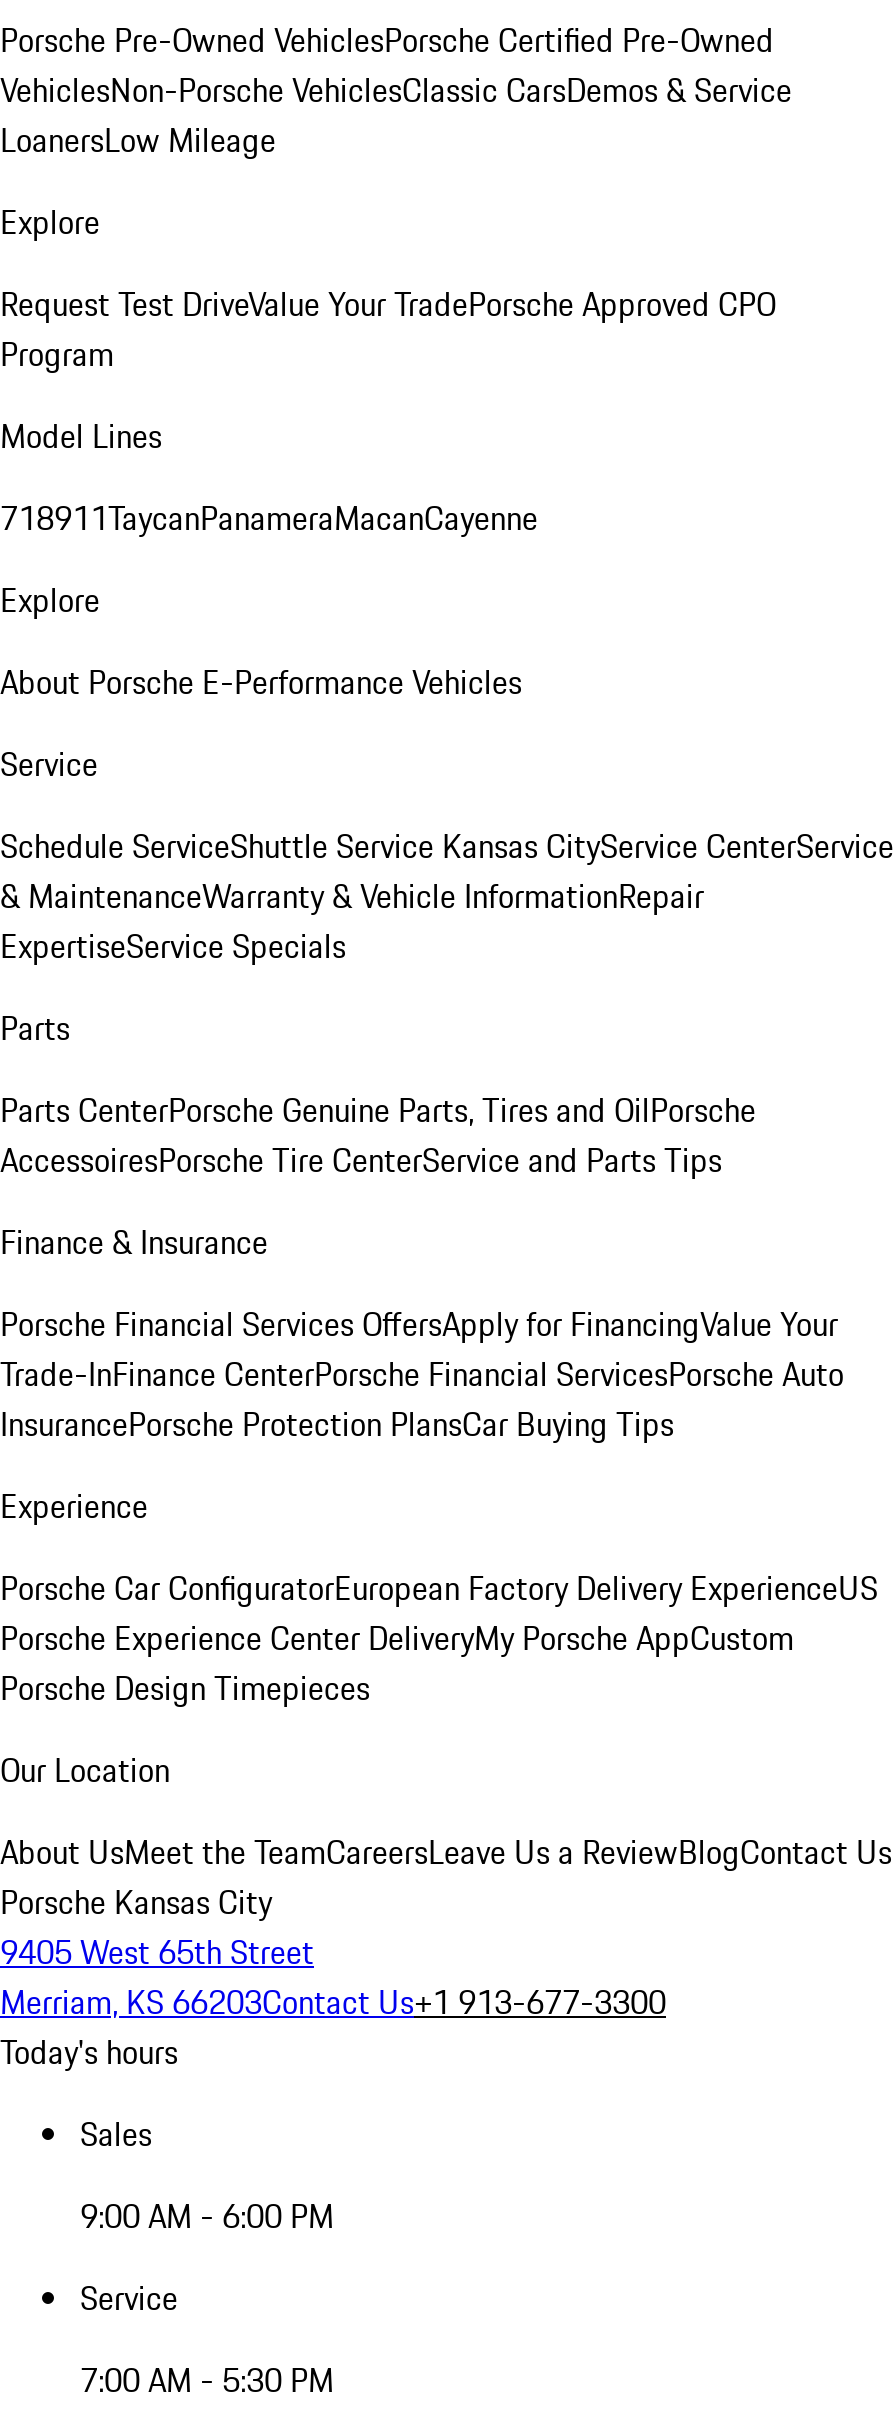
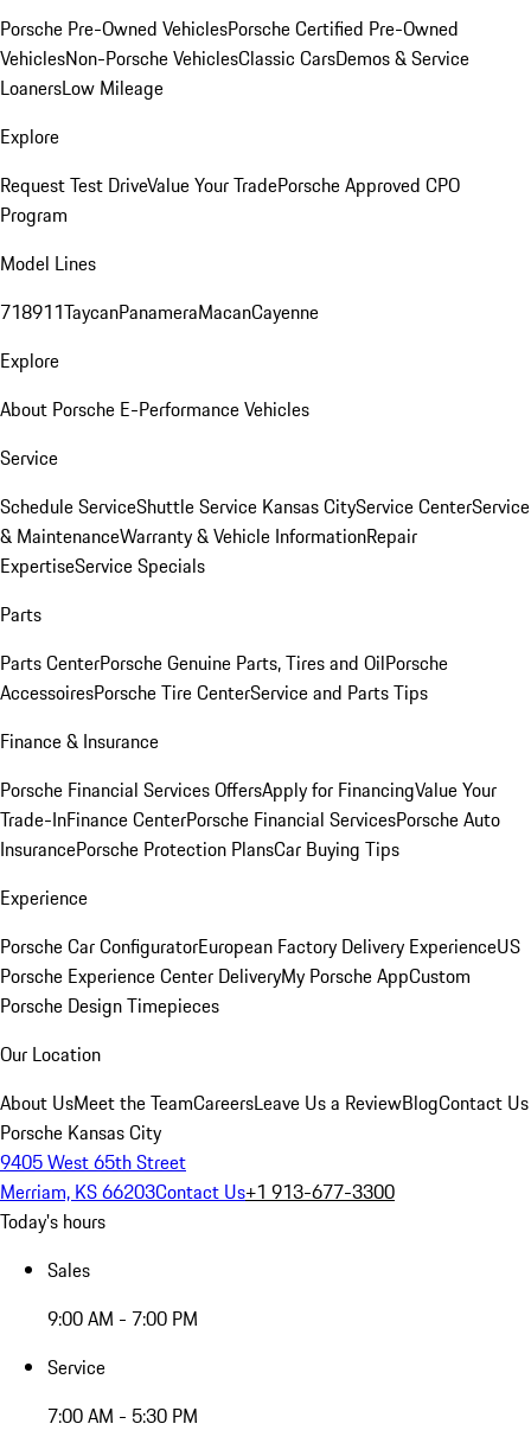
[80,2192,334,2240] 9:00 AM - 6:00 PM -> [47,1304,198,1333] 9:00 AM - 7:00 PM

